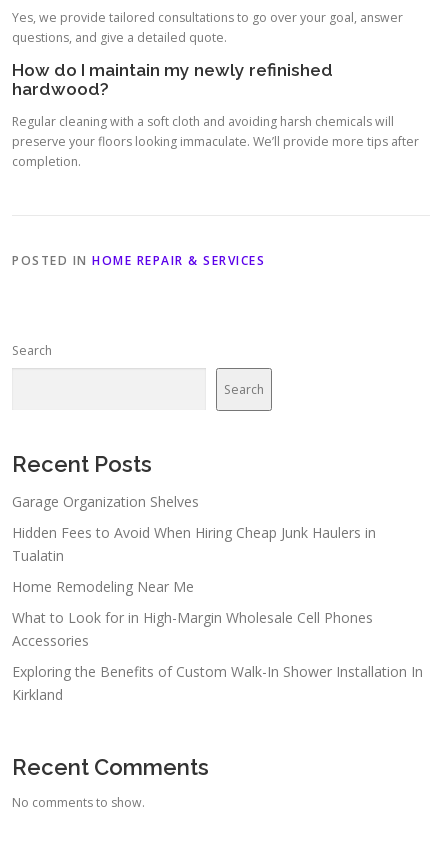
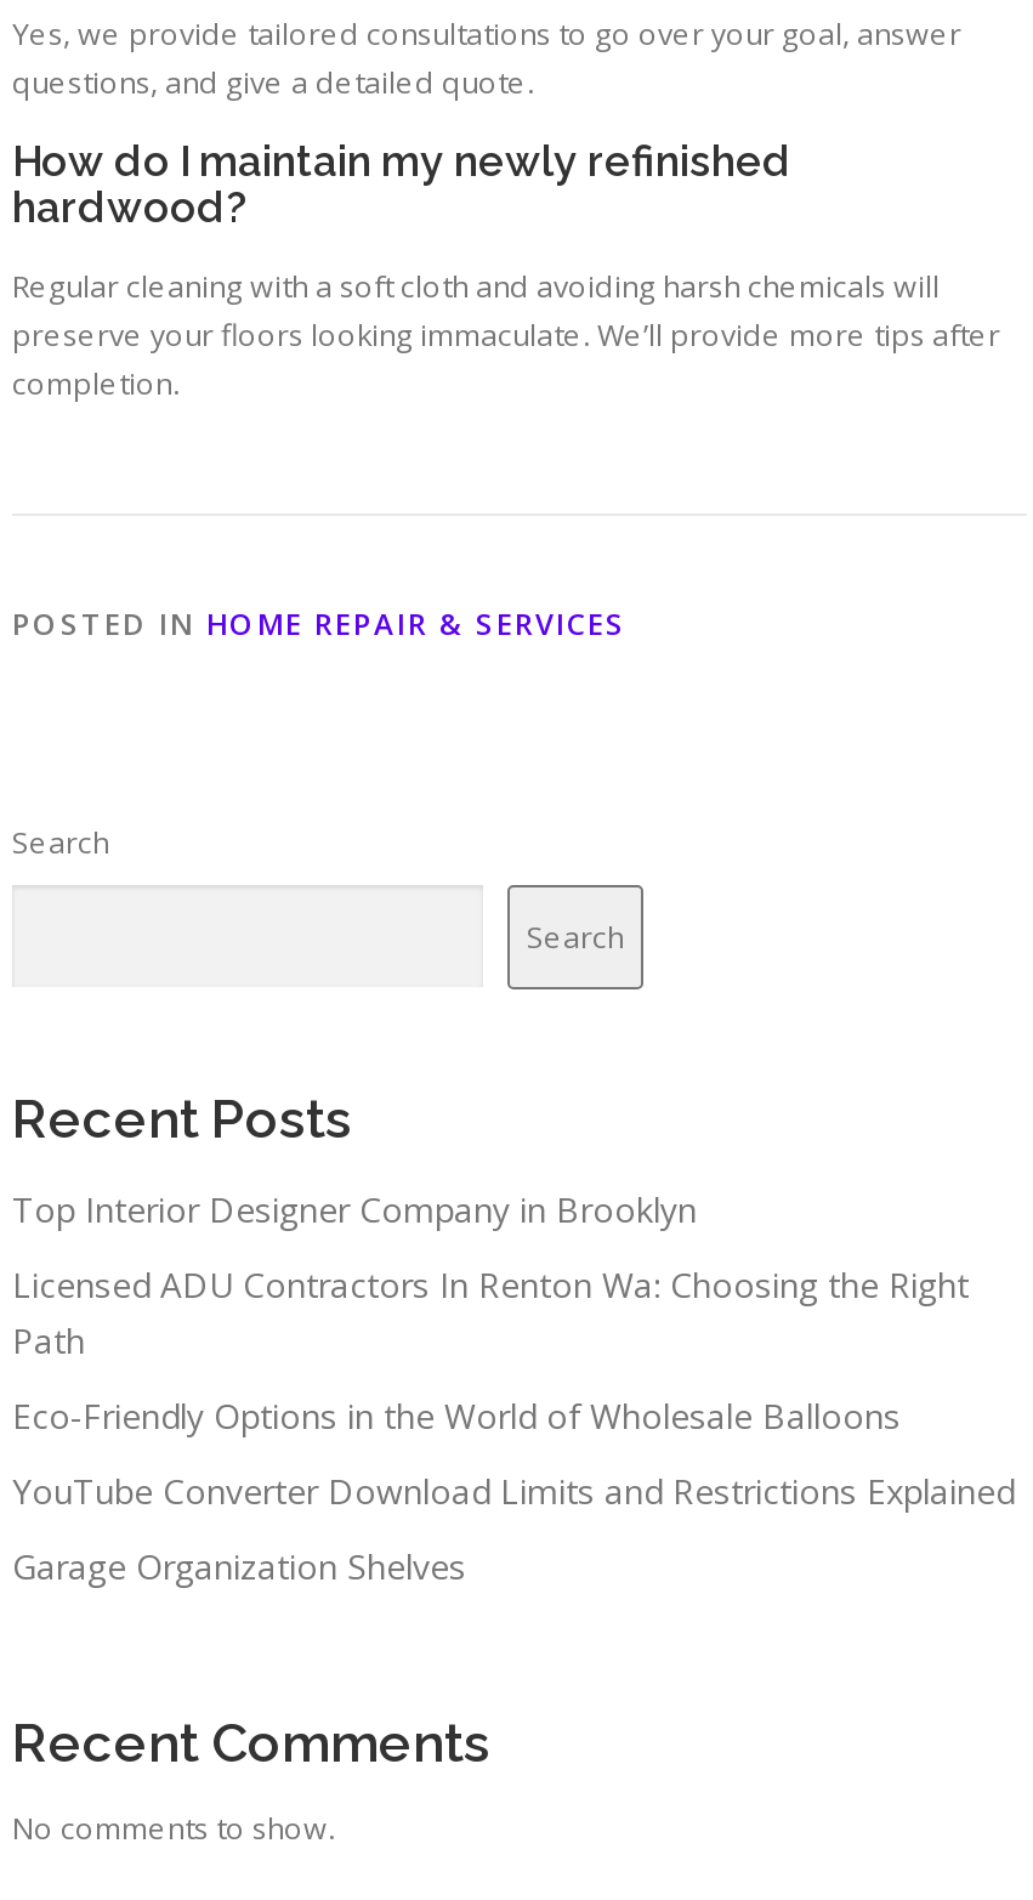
none -> [12,1187,1015,1515] Top Interior Designer Company in Brooklyn | Licensed ADU Contractors In Renton Wa: Choosing the Right | Path | Eco-Friendly Options in the World of Wholesale Balloons | YouTube Converter Download Limits and Restrictions Explained
moved [12,492,199,511] -> [12,1544,466,1590]: Garage Organization Shelves
[12,523,423,704] Hidden Fees to Avoid When Hiring Cheap Junk Haulers in | Tualatin | Home Remodeling Near Me | What to Look for in High-Margin Wholesale Cell Phones | Accessories | Exploring the Benefits of Custom Walk-In Shower Installation In | Kirkland -> none

